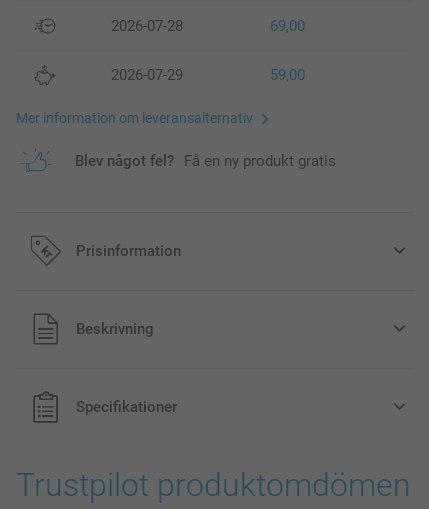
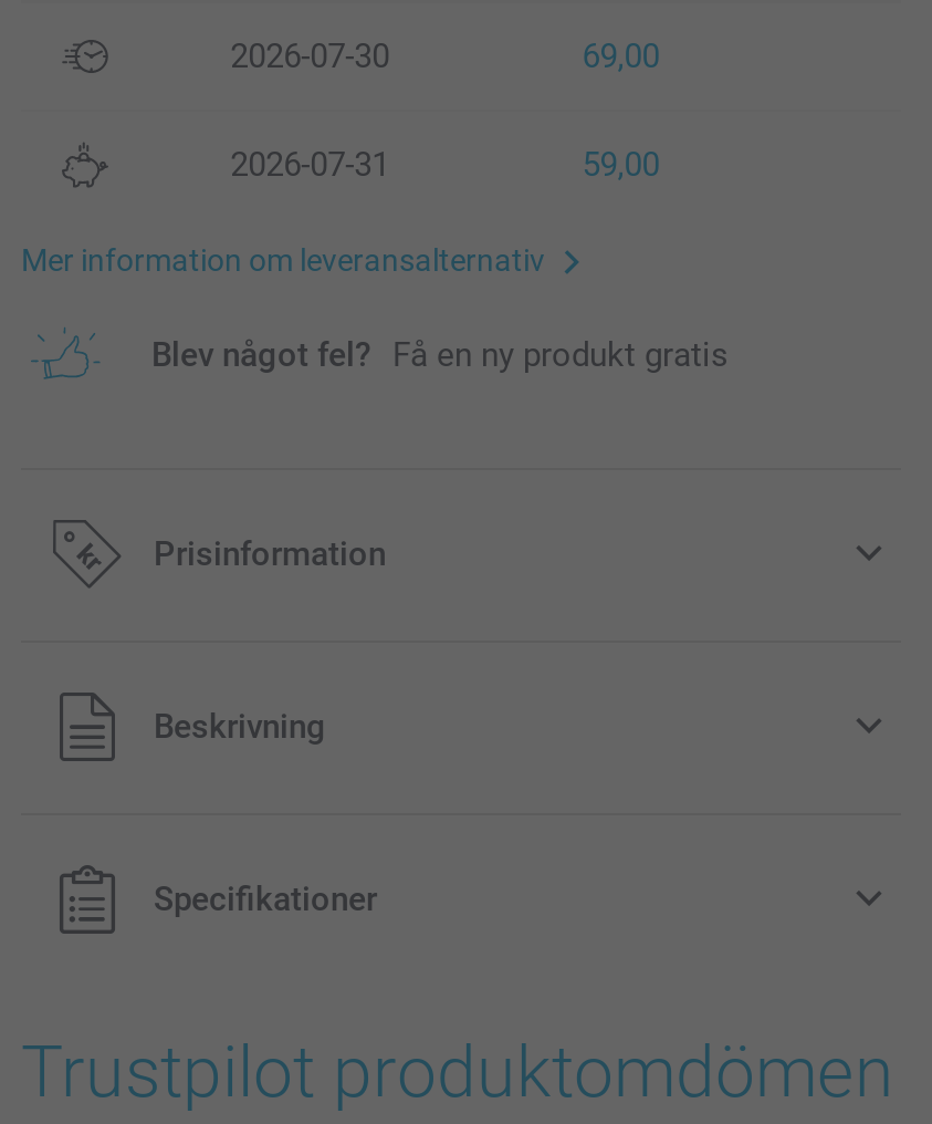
[111,17,183,35] 2026-07-28 -> [230,37,389,77] 2026-07-30
[111,66,183,84] 2026-07-29 -> [230,146,389,186] 2026-07-31

